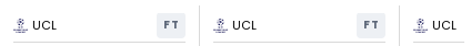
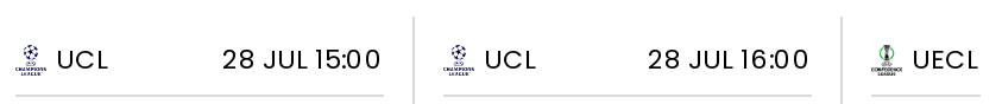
[164,16,179,33] FT -> [222,40,384,78] 28 JUL 15:00
[363,16,379,33] FT -> [648,40,812,78] 28 JUL 16:00
[432,16,457,34] UCL -> [912,40,978,78] UECL

